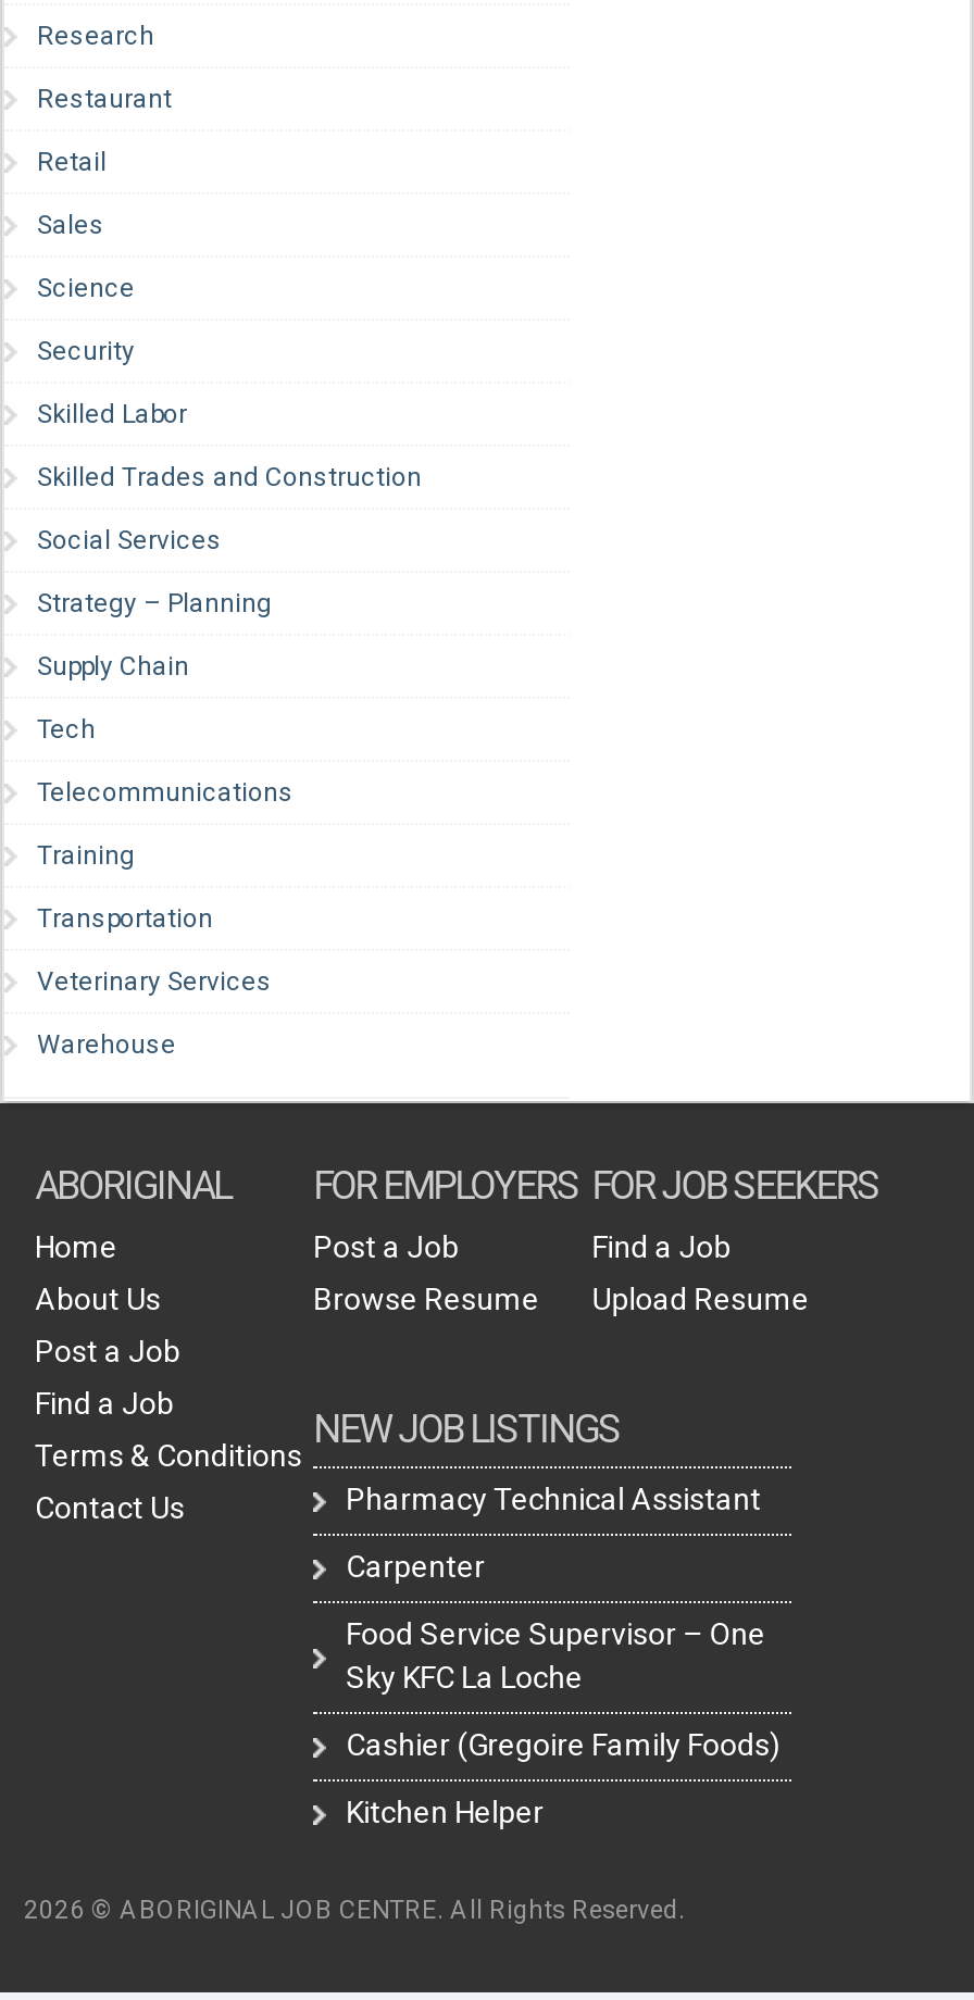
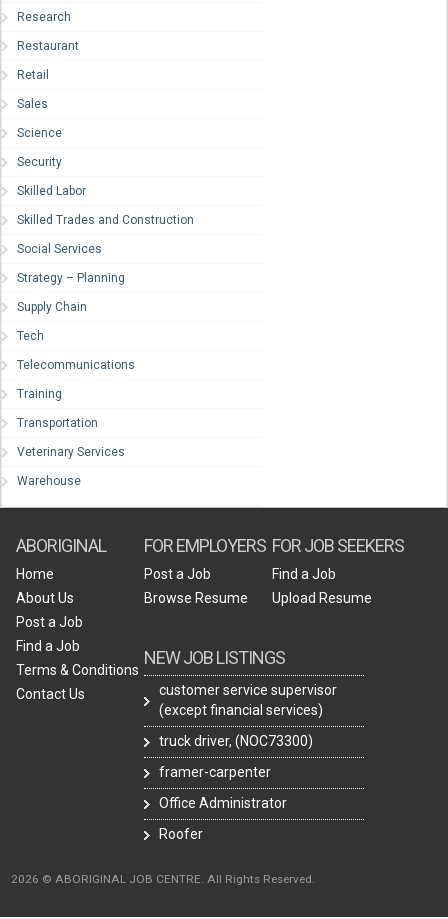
[346,1483,761,1517] Pharmacy Technical Assistant -> [159,682,337,718] customer service supervisor | (except financial services)
[346,1550,485,1585] Carpenter -> [159,733,313,749] truck driver, (NOC73300)
[346,1617,766,1696] Food Service Supervisor – One | Sky KFC La Loche -> [159,764,271,780] framer-carpenter
[346,1728,781,1763] Cashier (Gregoire Family Foods) -> [159,795,287,811] Office Administrator
[346,1796,544,1830] Kitchen Helper -> [159,826,203,842] Roofer

